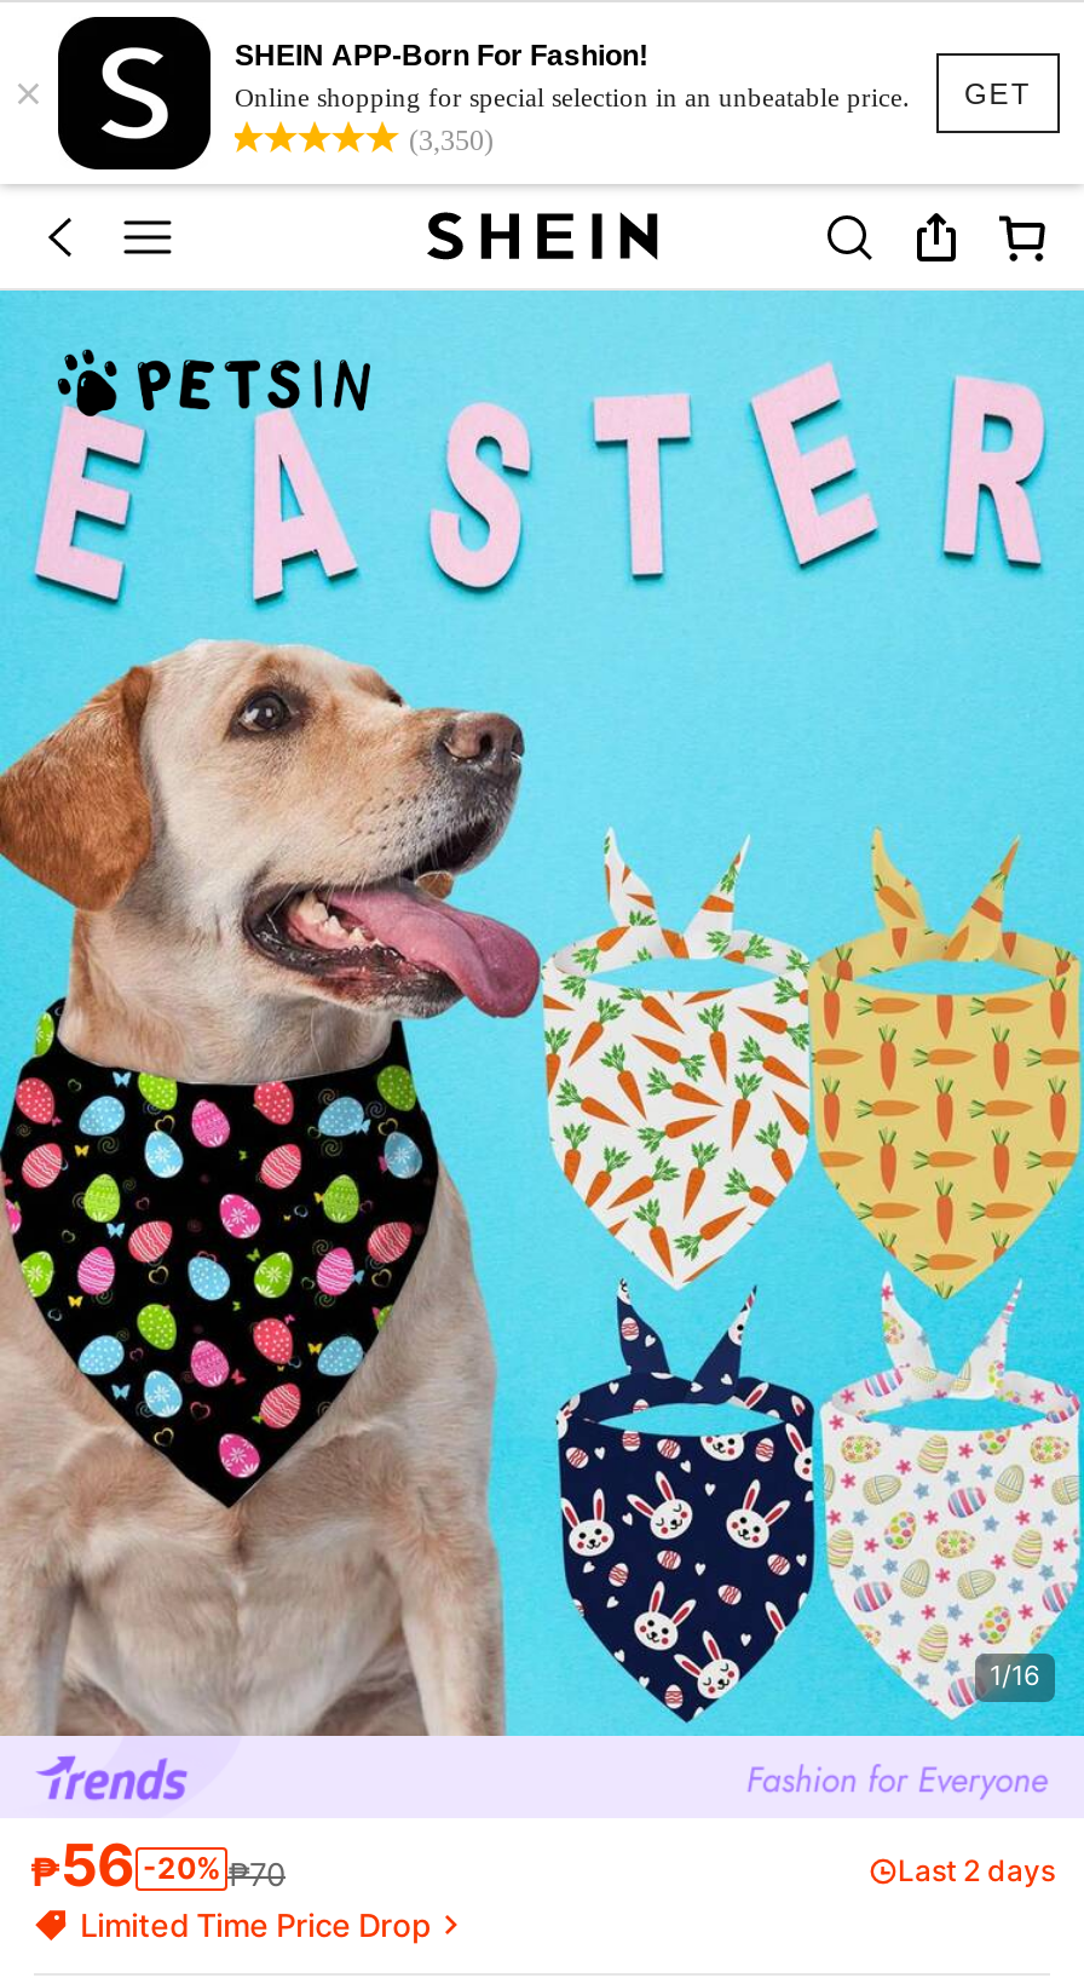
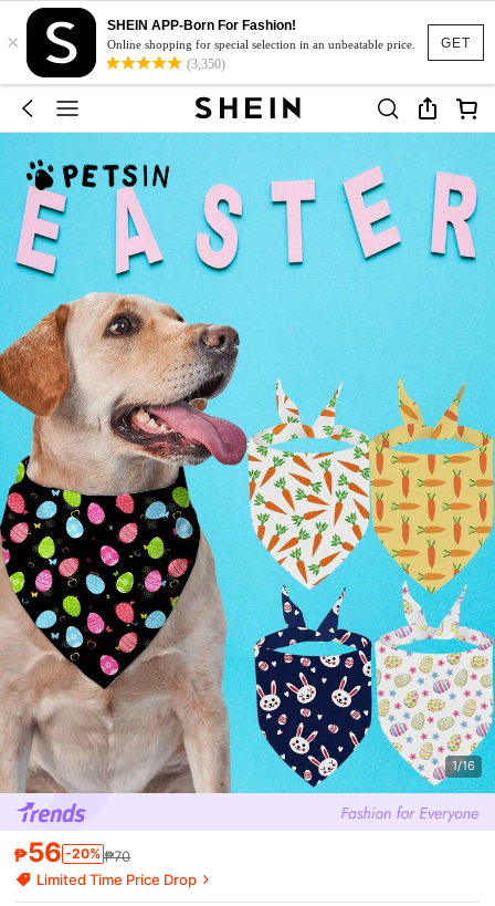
[898,1851,1055,1887] Last 2 days -> none

